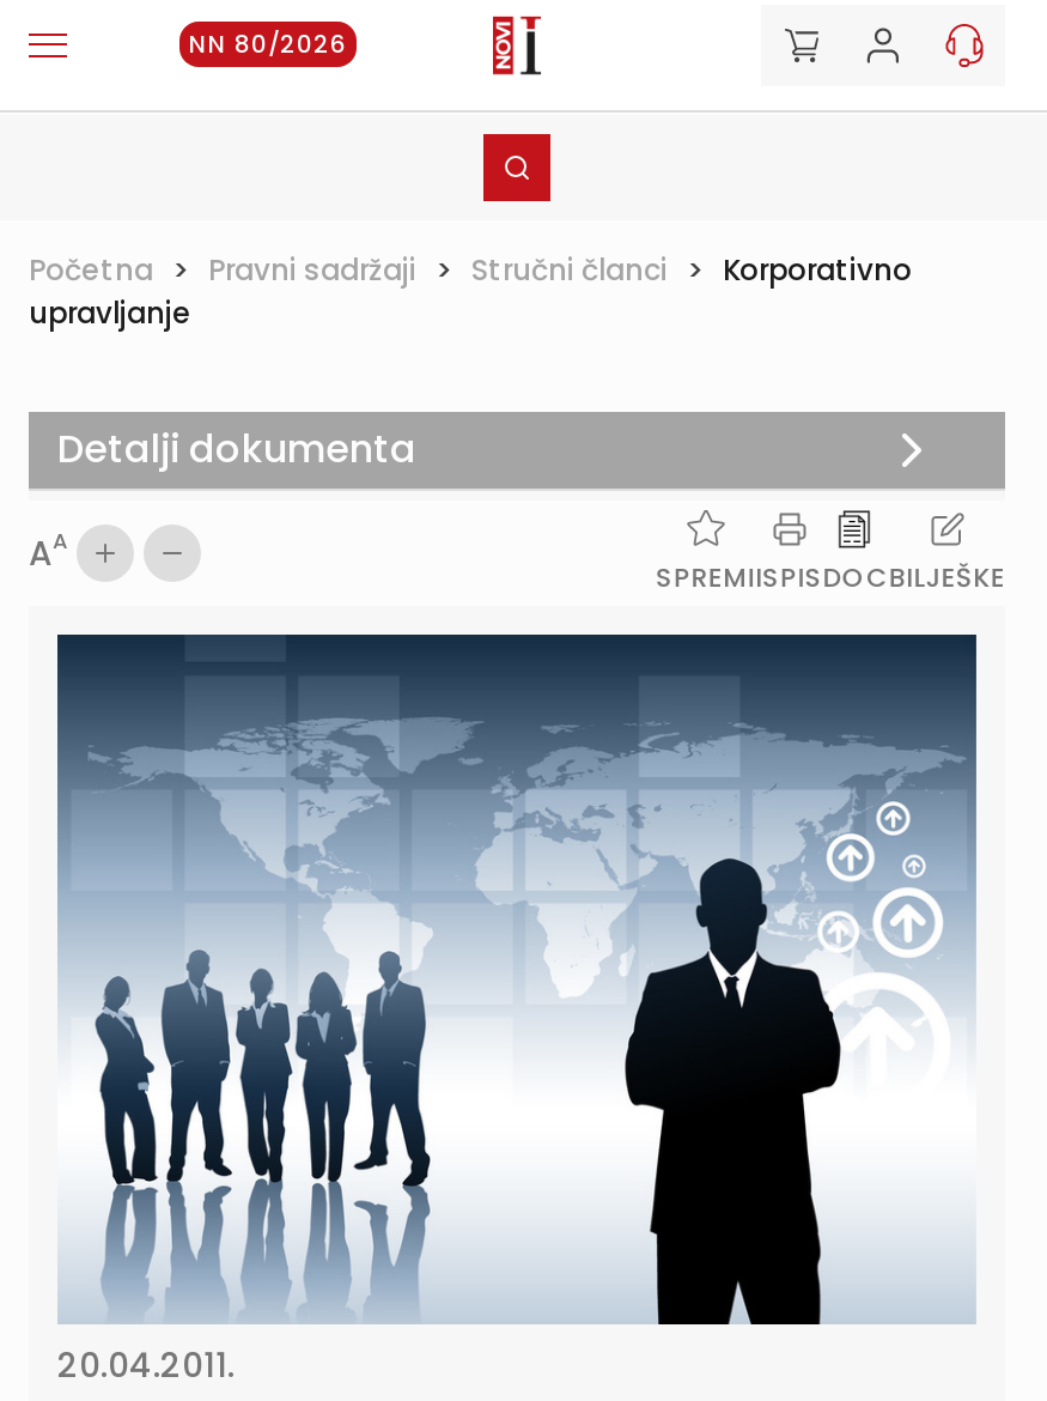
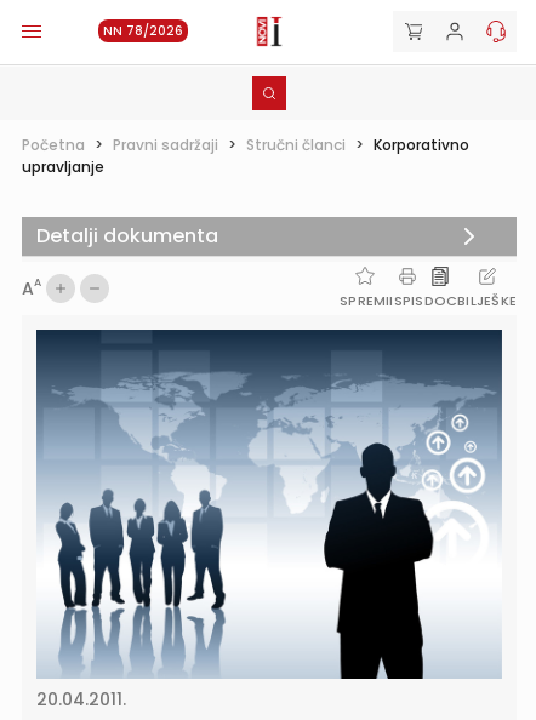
[189,26,347,62] NN 80/2026 -> [103,22,183,40] NN 78/2026

